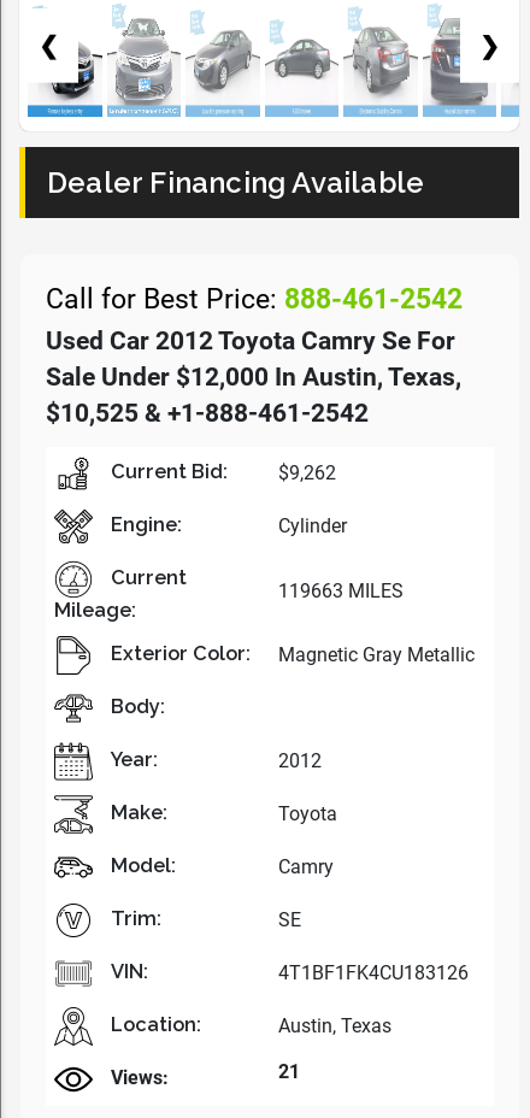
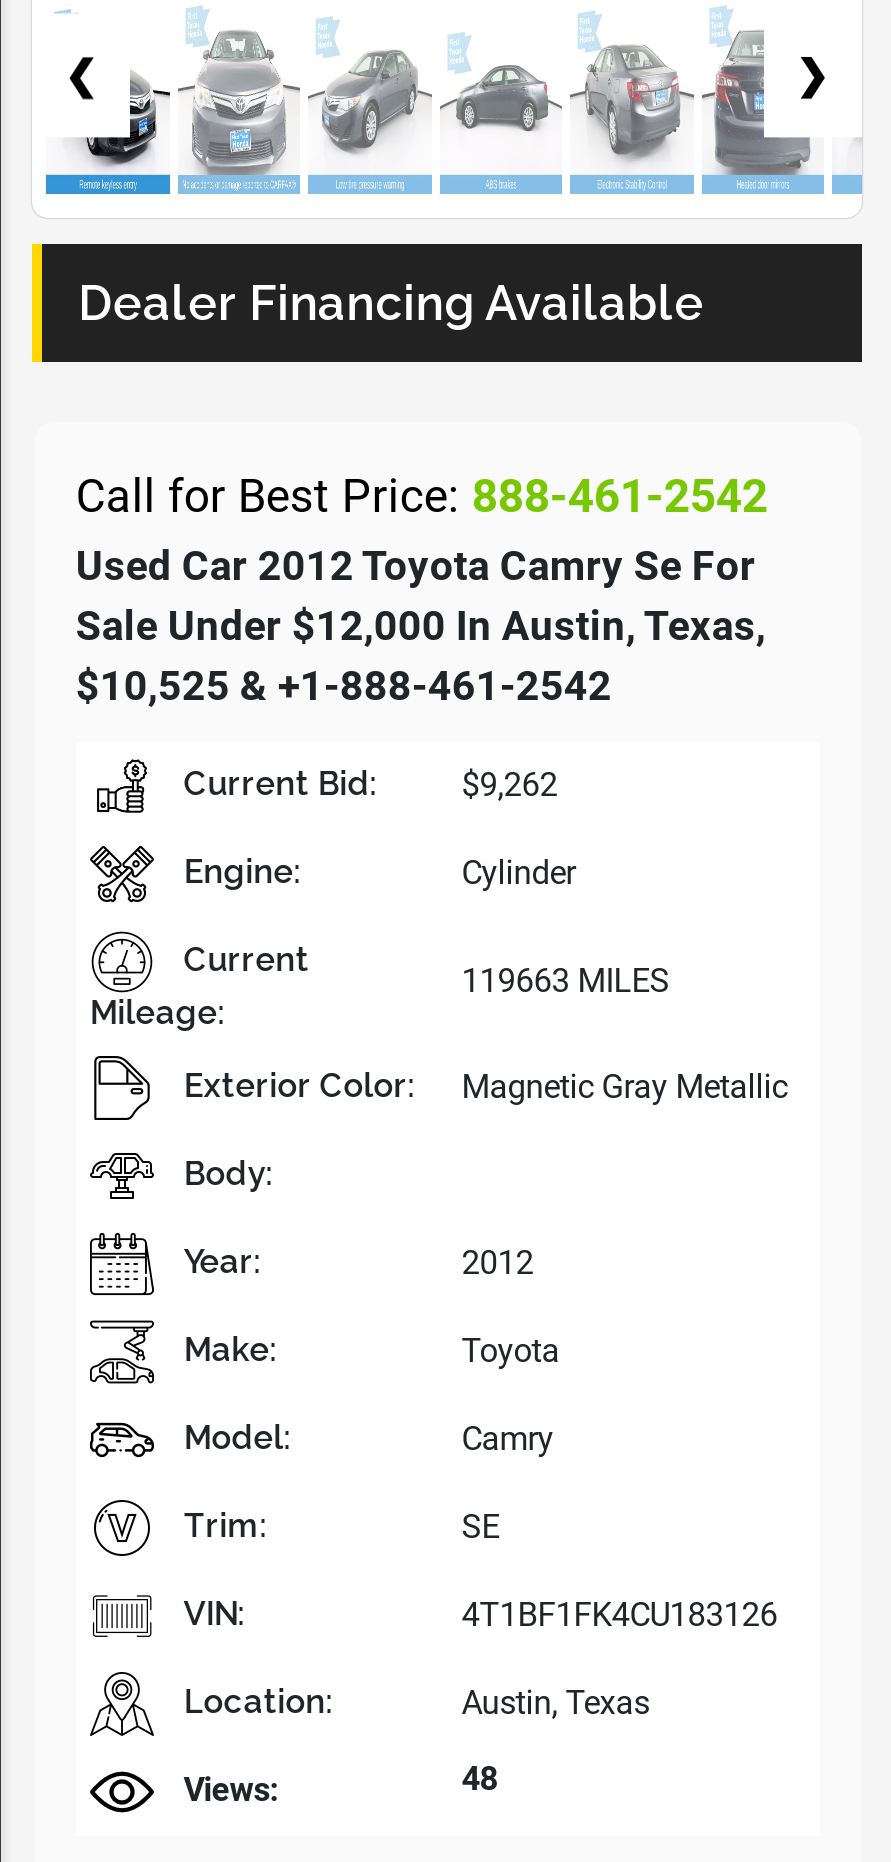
[278,1061,300,1083] 21 -> [461,1761,497,1799] 48

